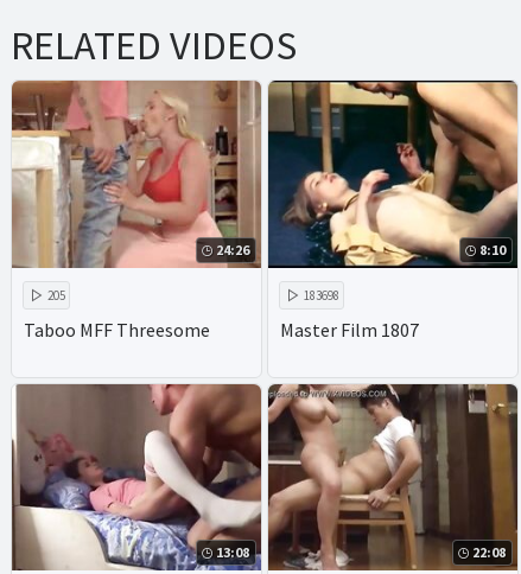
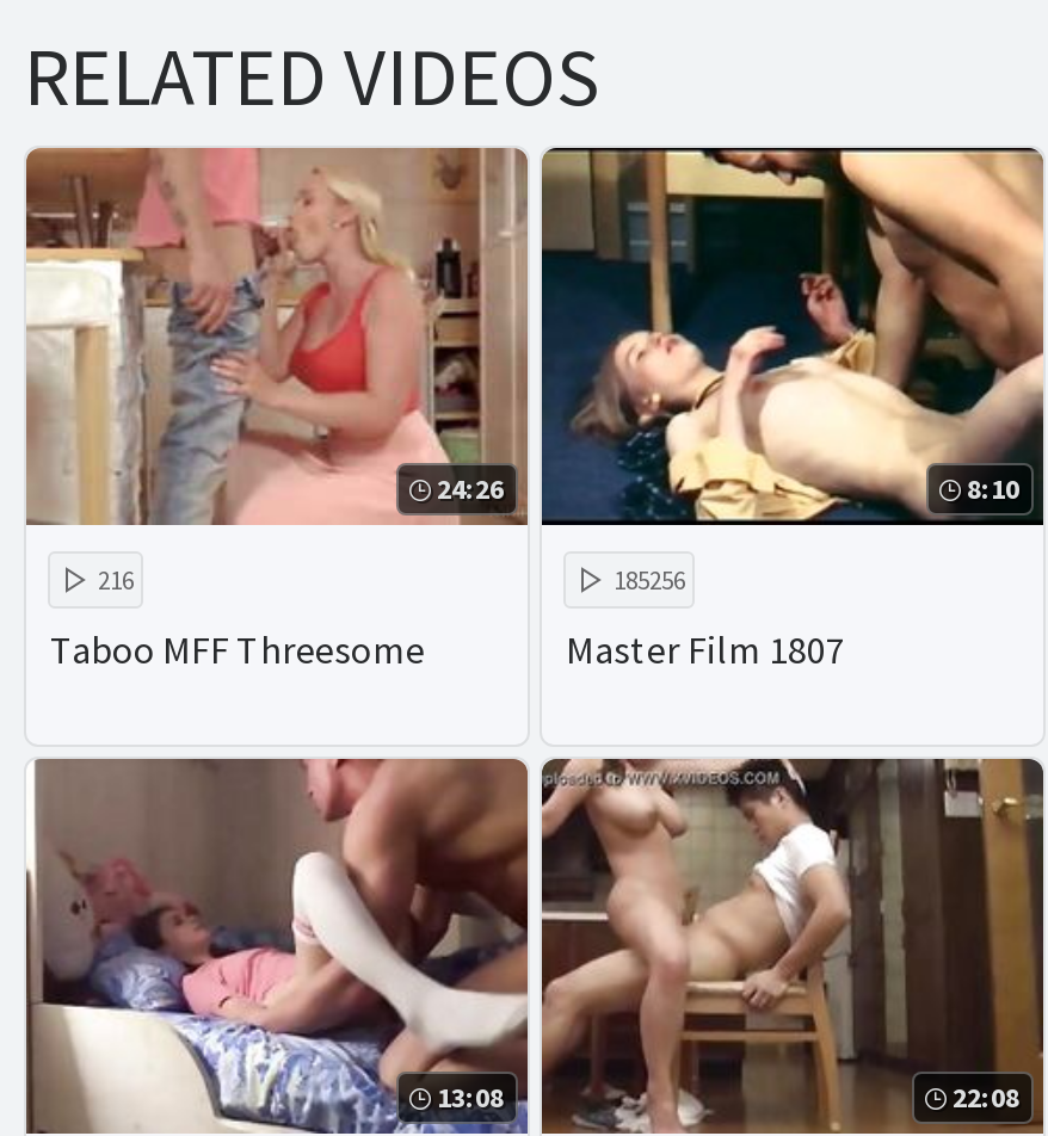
[47,286,65,303] 205 -> [98,562,134,595] 216
[304,286,339,303] 183698 -> [614,562,685,595] 185256

